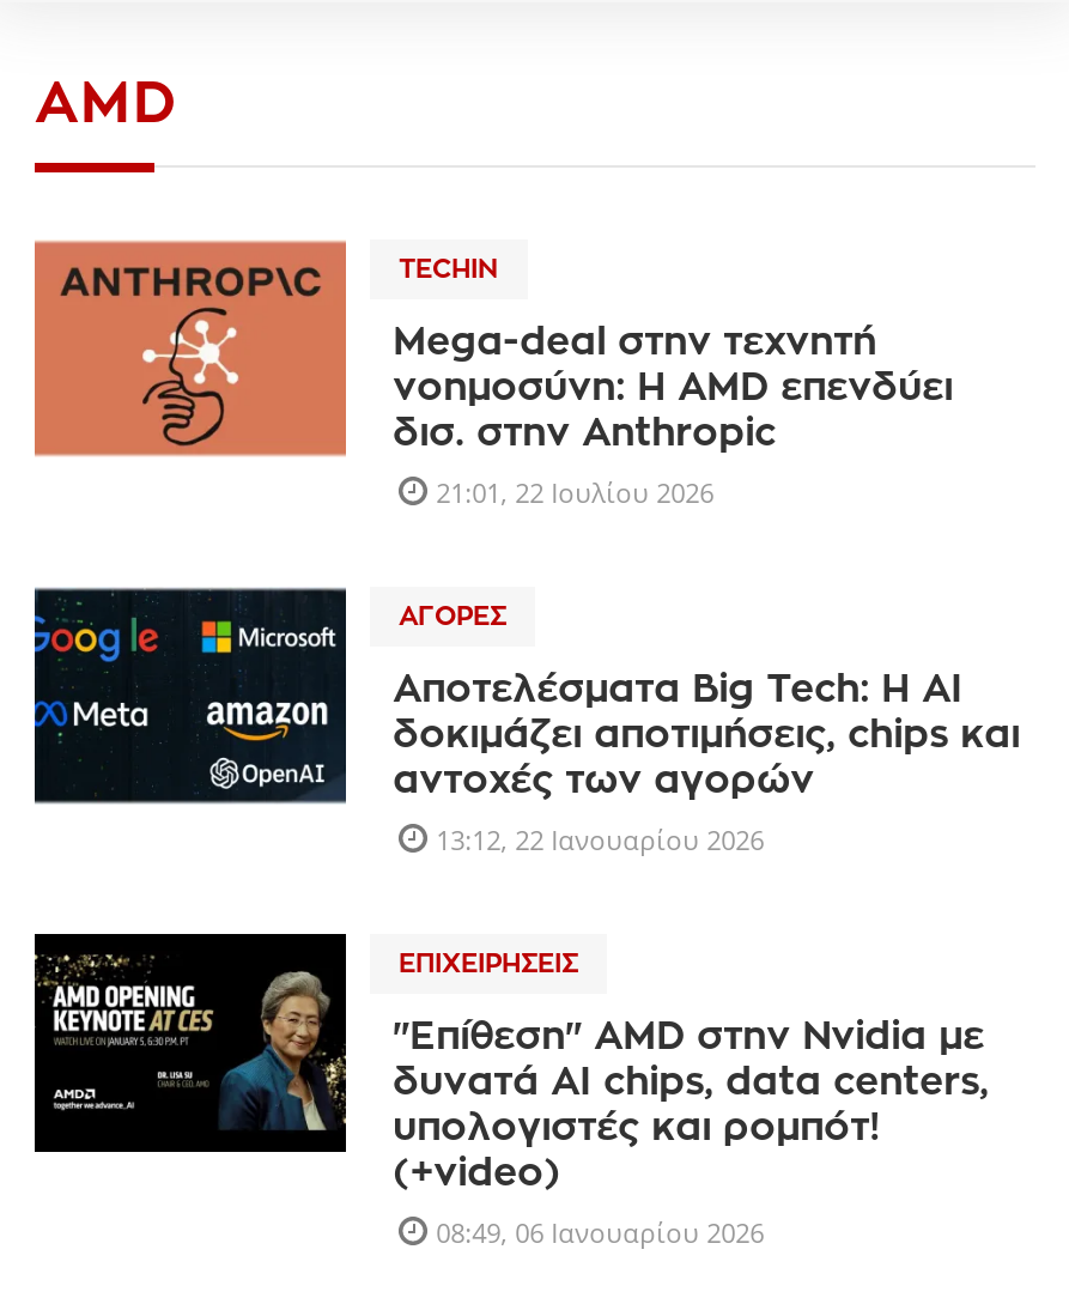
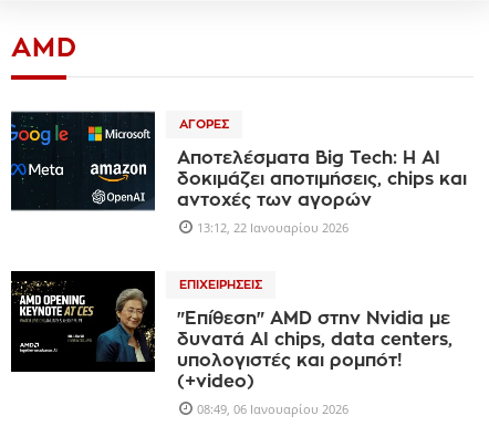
[32,239,953,510] [image] | TECHIN | Mega-deal στην τεχνητή | νοημοσύνη: Η AMD επενδύει | δισ. στην Anthropic | 21:01, 22 Ιουλίου 2026 -> none

